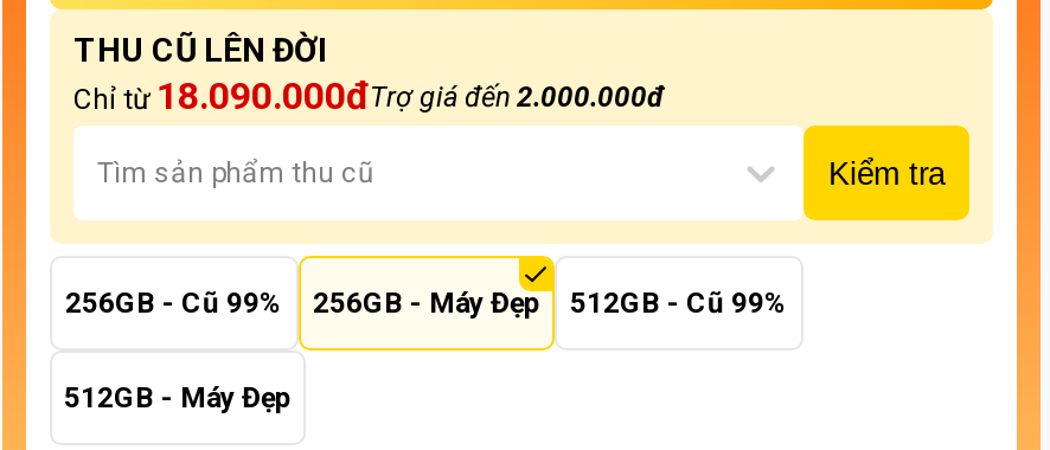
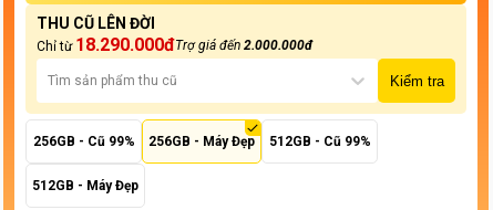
[73,73,664,118] Chỉ từ 18.090.000đTrợ giá đến2.000.000đ -> [37,34,312,55] Chỉ từ 18.290.000đTrợ giá đến2.000.000đ

